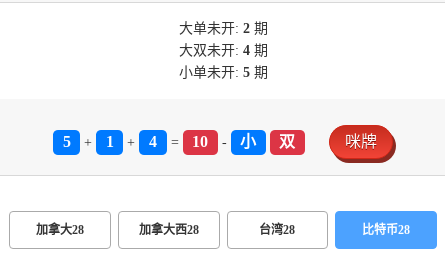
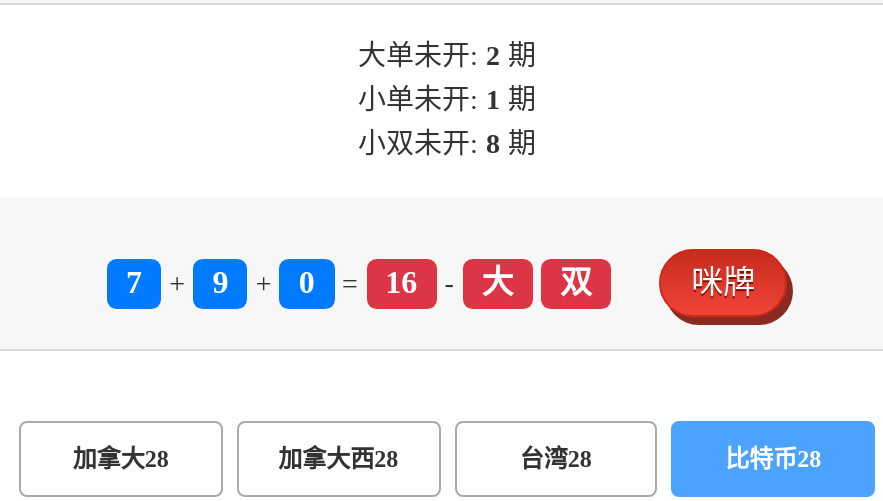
[178,43,267,58] 大双未开: 4期 -> [358,85,536,115] 小单未开: 1期
[178,65,267,80] 小单未开: 5期 -> [358,129,536,159] 小双未开: 8期
[62,133,70,150] 5 -> [126,265,142,299] 7
[106,133,114,150] 1 -> [212,265,228,299] 9
[149,133,157,150] 4 -> [299,265,315,299] 0
[192,133,208,150] 10 -> [385,265,417,299] 16
[240,133,256,150] 小 -> [482,265,514,299] 大

